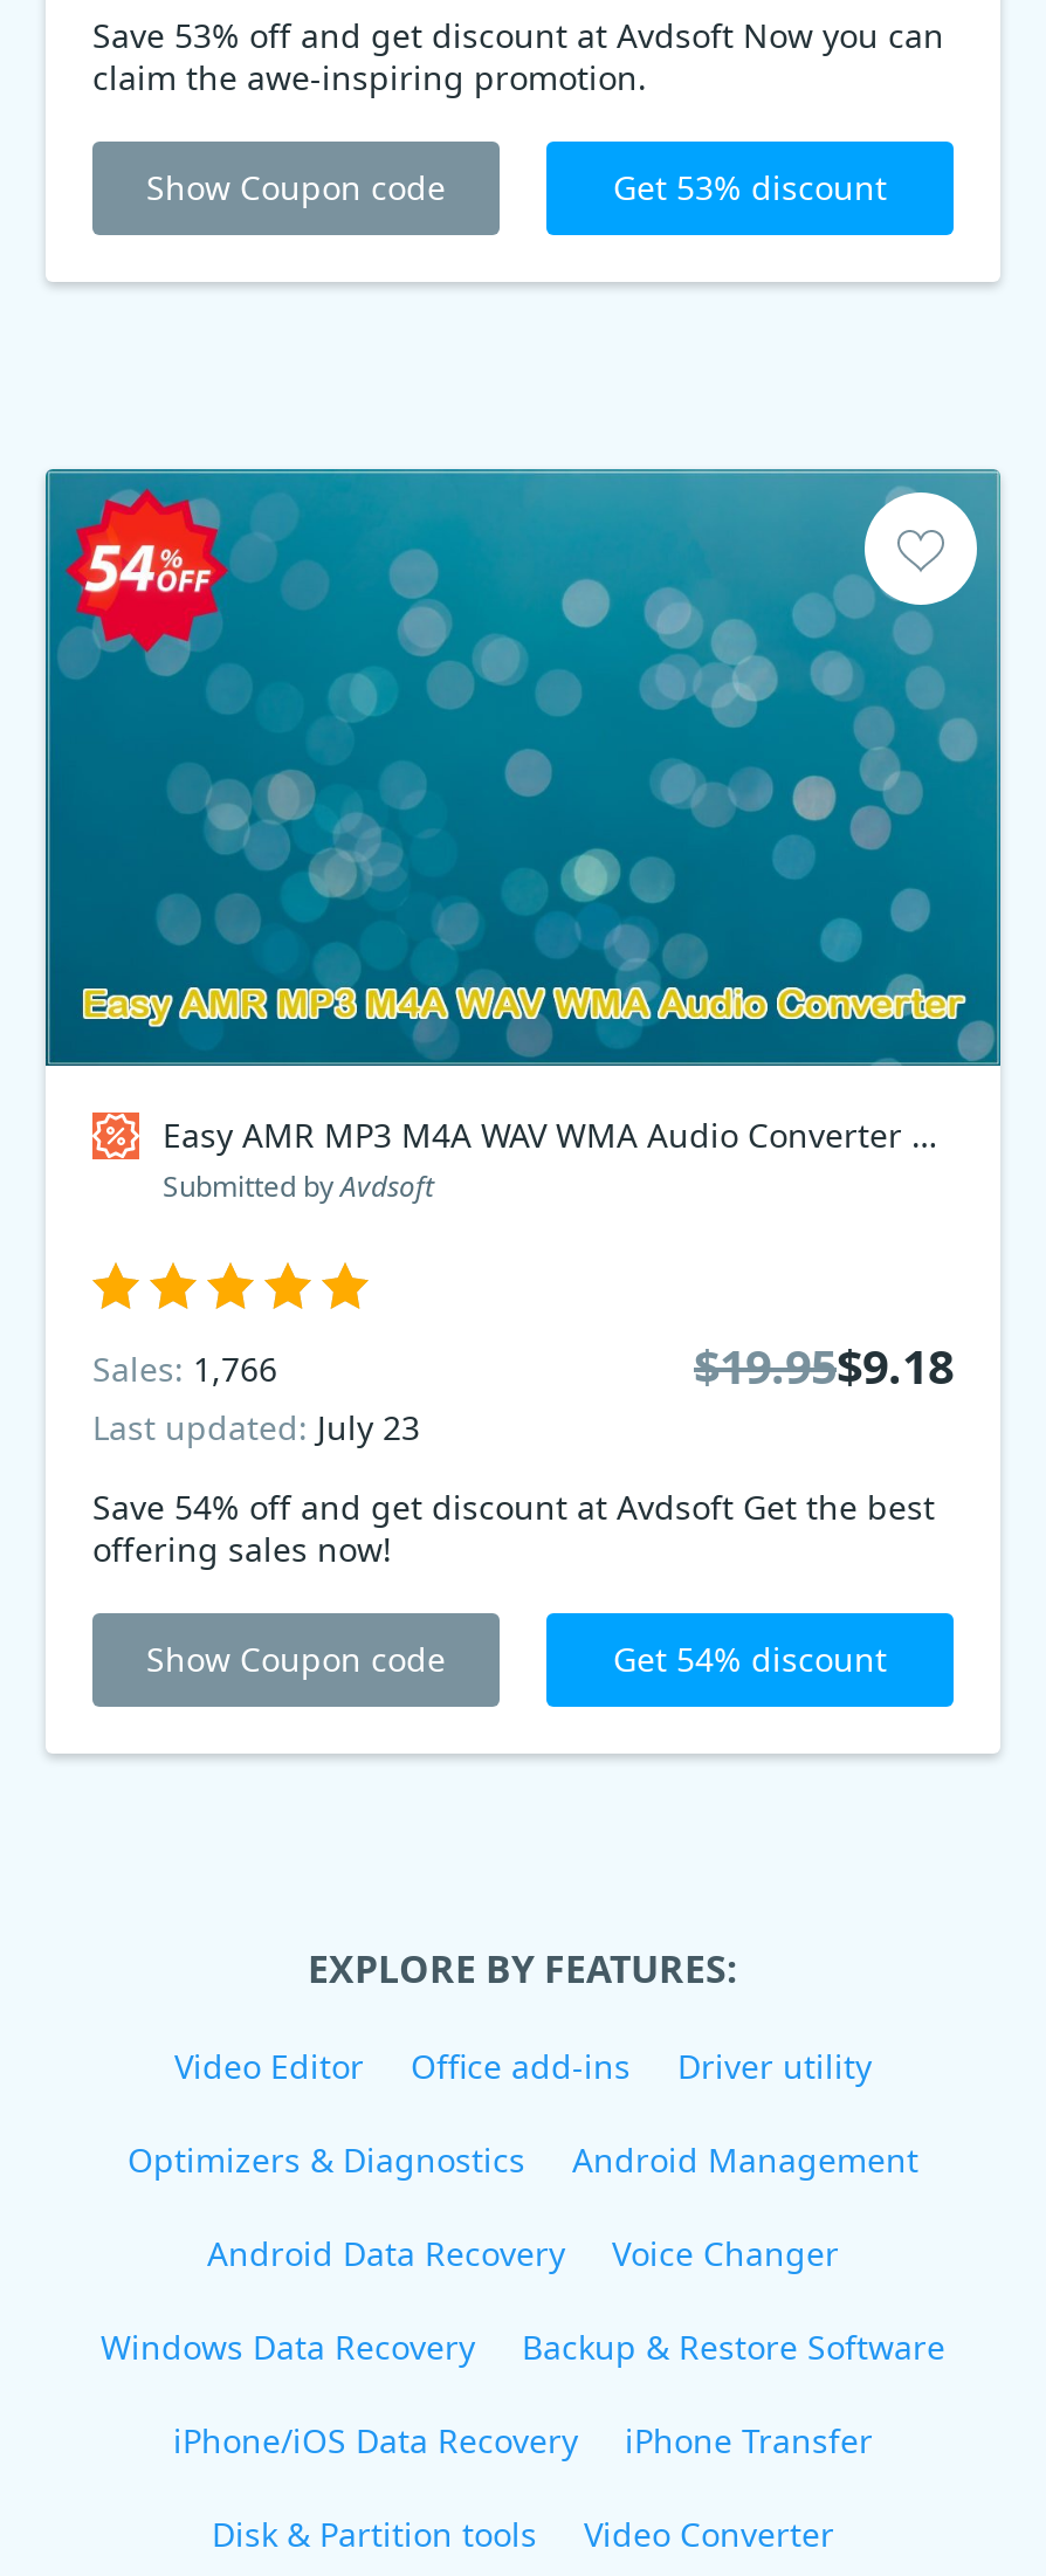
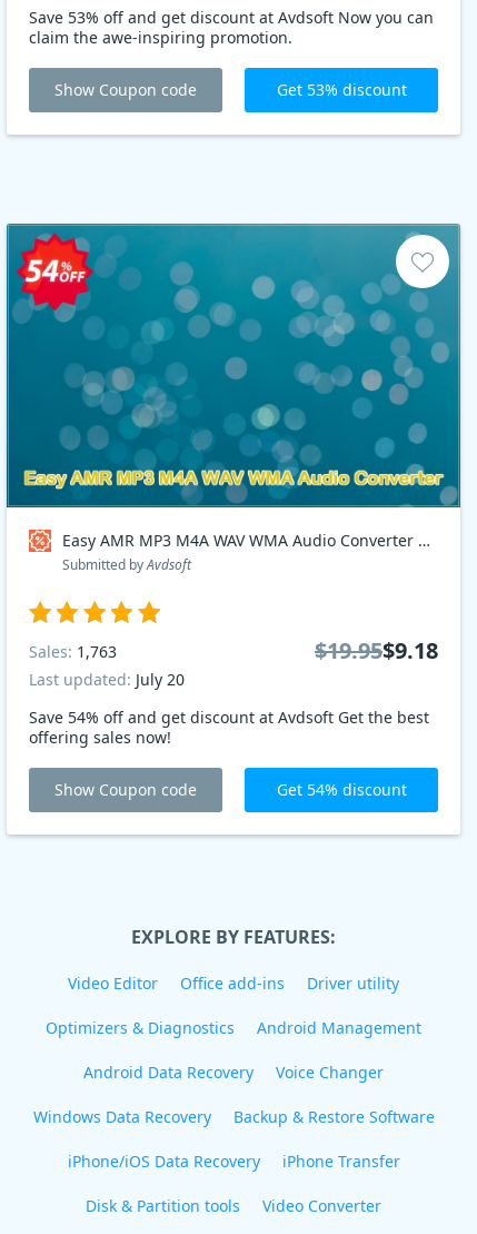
[92,1345,277,1390] Sales: 1,766 -> [29,640,117,662] Sales: 1,763
[92,1405,420,1449] Last updated: July 23 -> [29,669,185,690] Last updated: July 20

